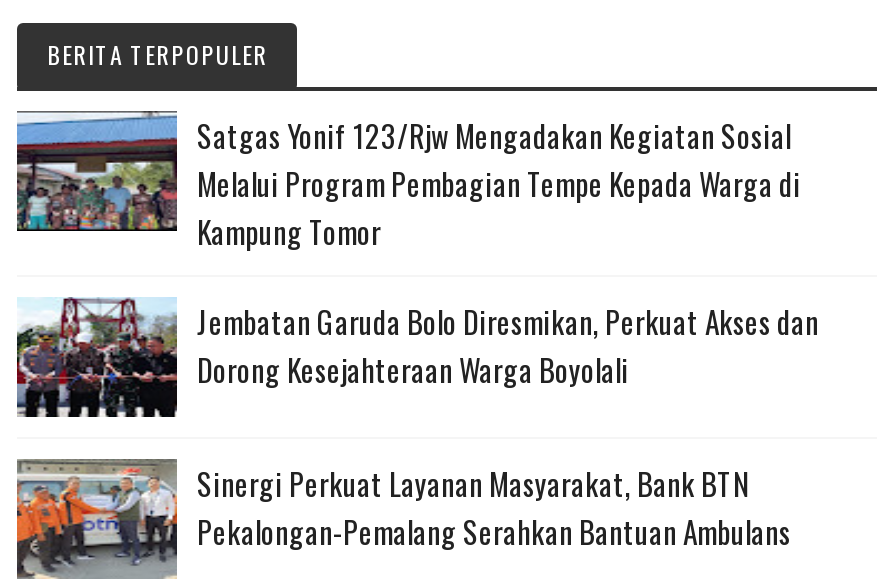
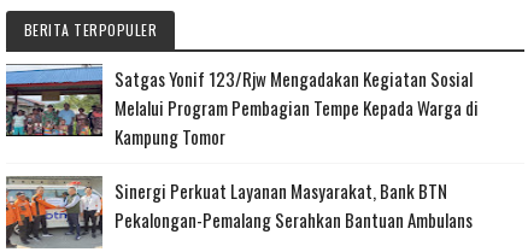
[15,296,819,420] [image] | Jembatan Garuda Bolo Diresmikan, Perkuat Akses dan | Dorong Kesejahteraan Warga Boyolali -> none

